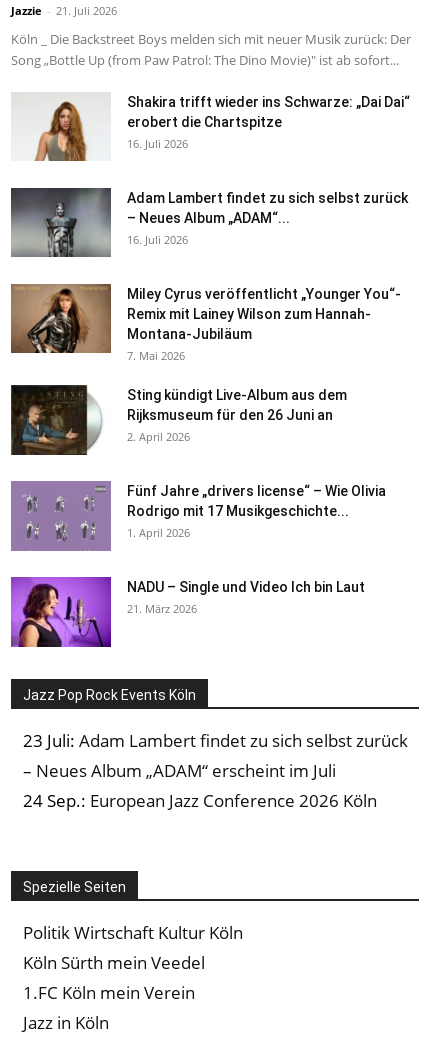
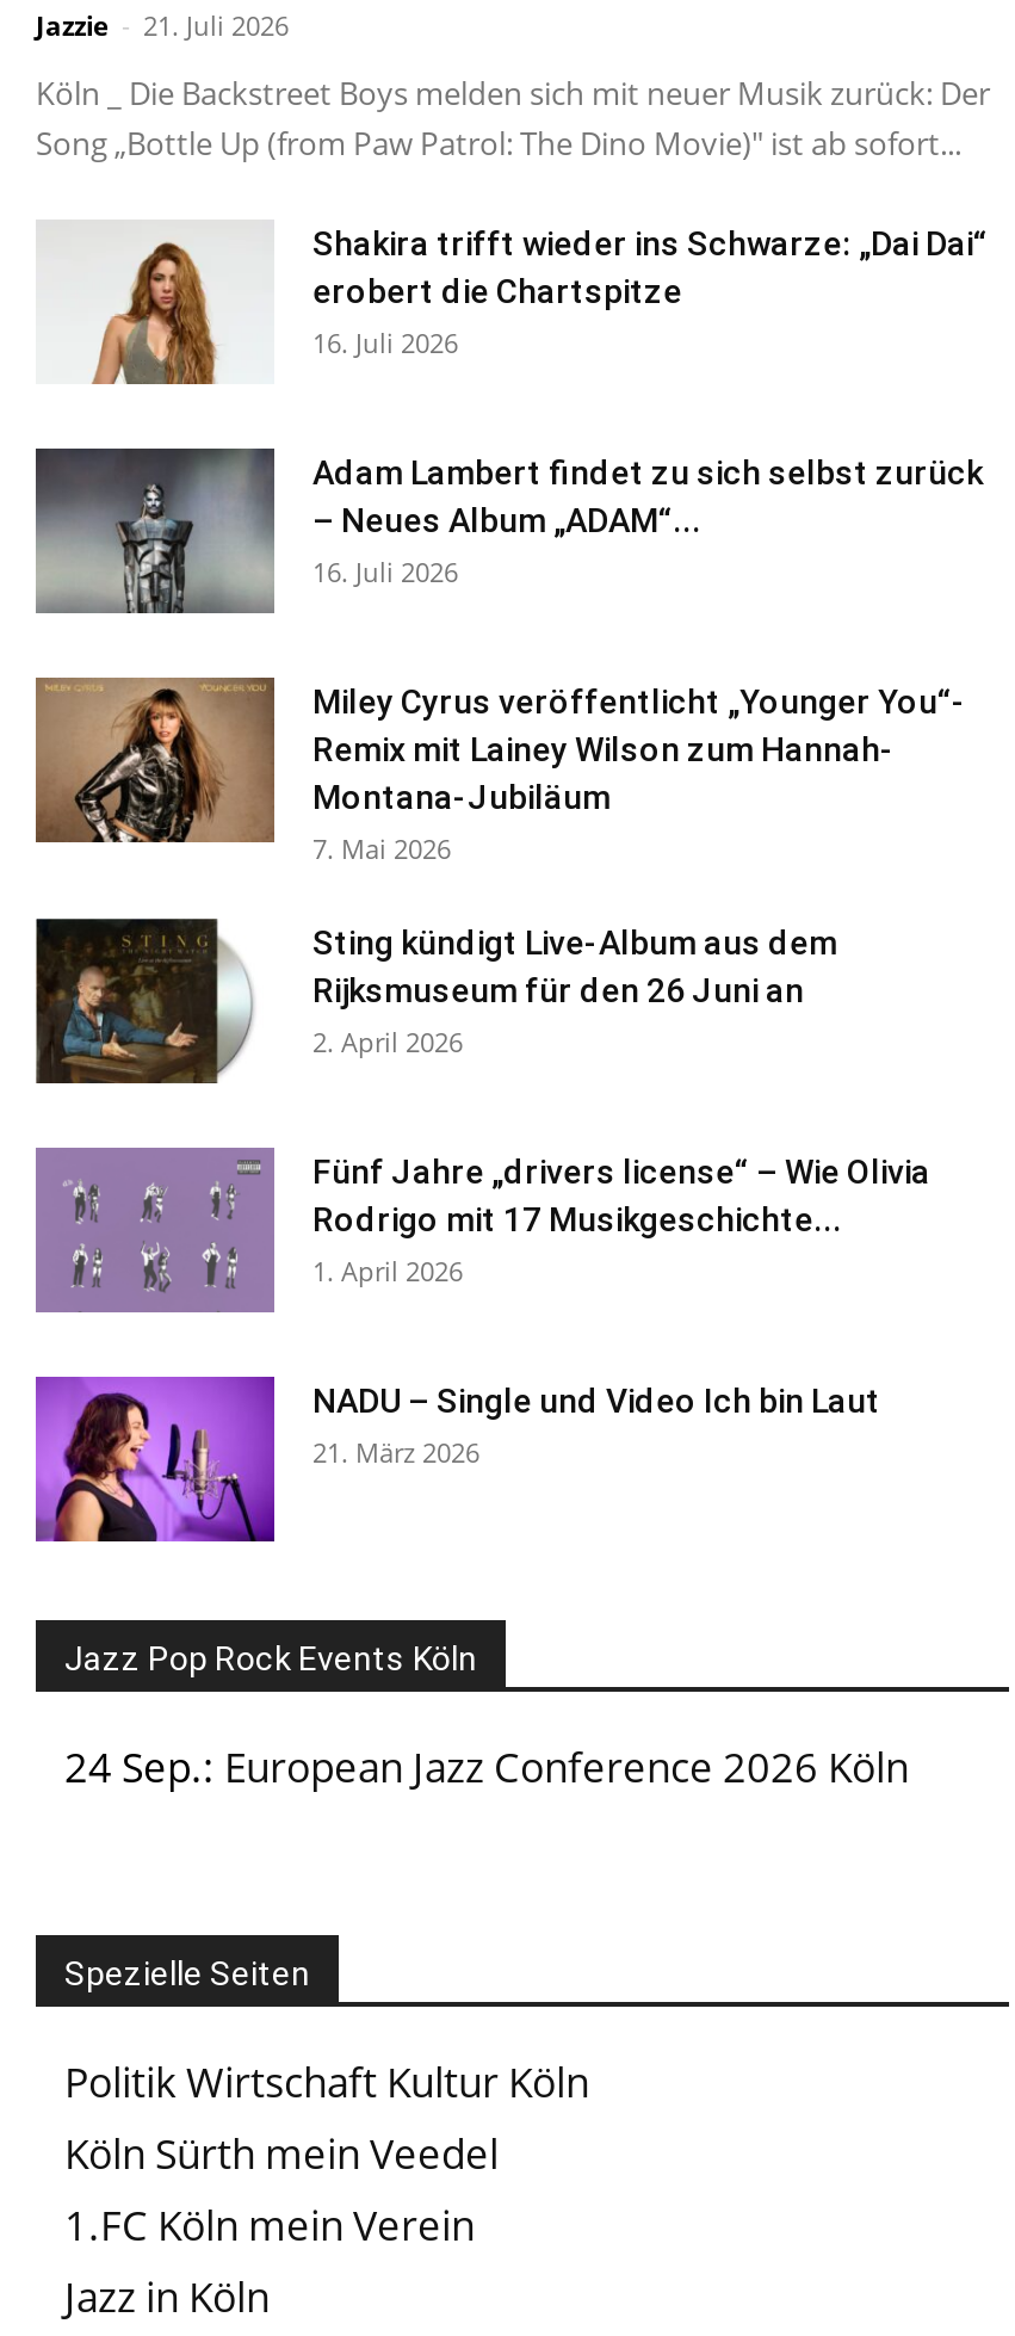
[23,729,408,782] 23 Juli: Adam Lambert findet zu sich selbst zurück | – Neues Album „ADAM“ erscheint im Juli -> none

